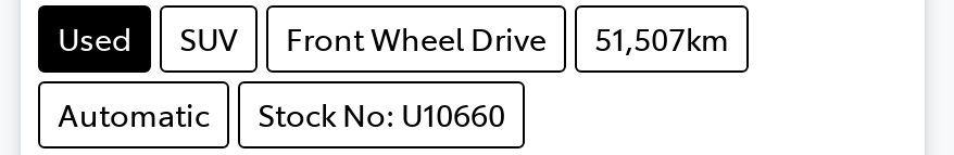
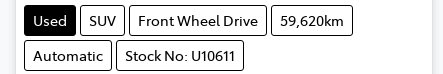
[58,17,729,60] Used SUV Front Wheel Drive 51,507km -> [33,10,344,30] Used SUV Front Wheel Drive 59,620km
[58,93,505,136] Automatic Stock No: U10660 -> [33,45,235,65] Automatic Stock No: U10611

